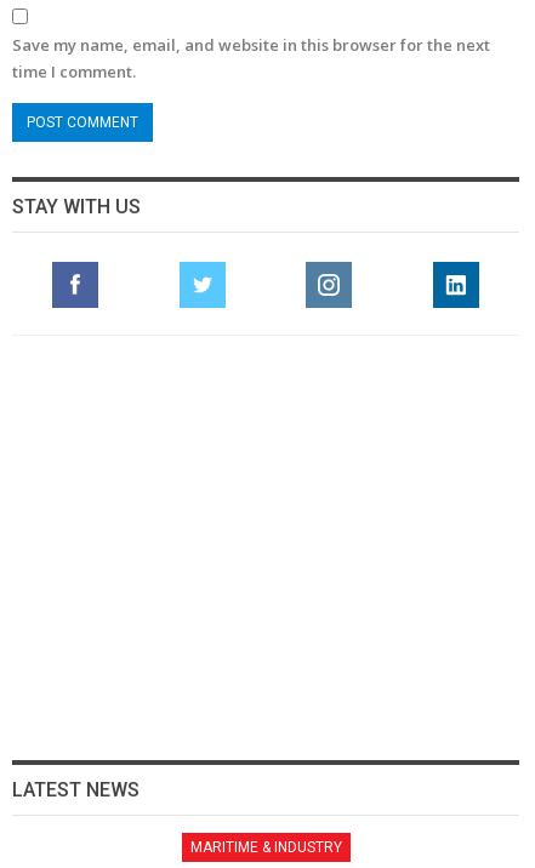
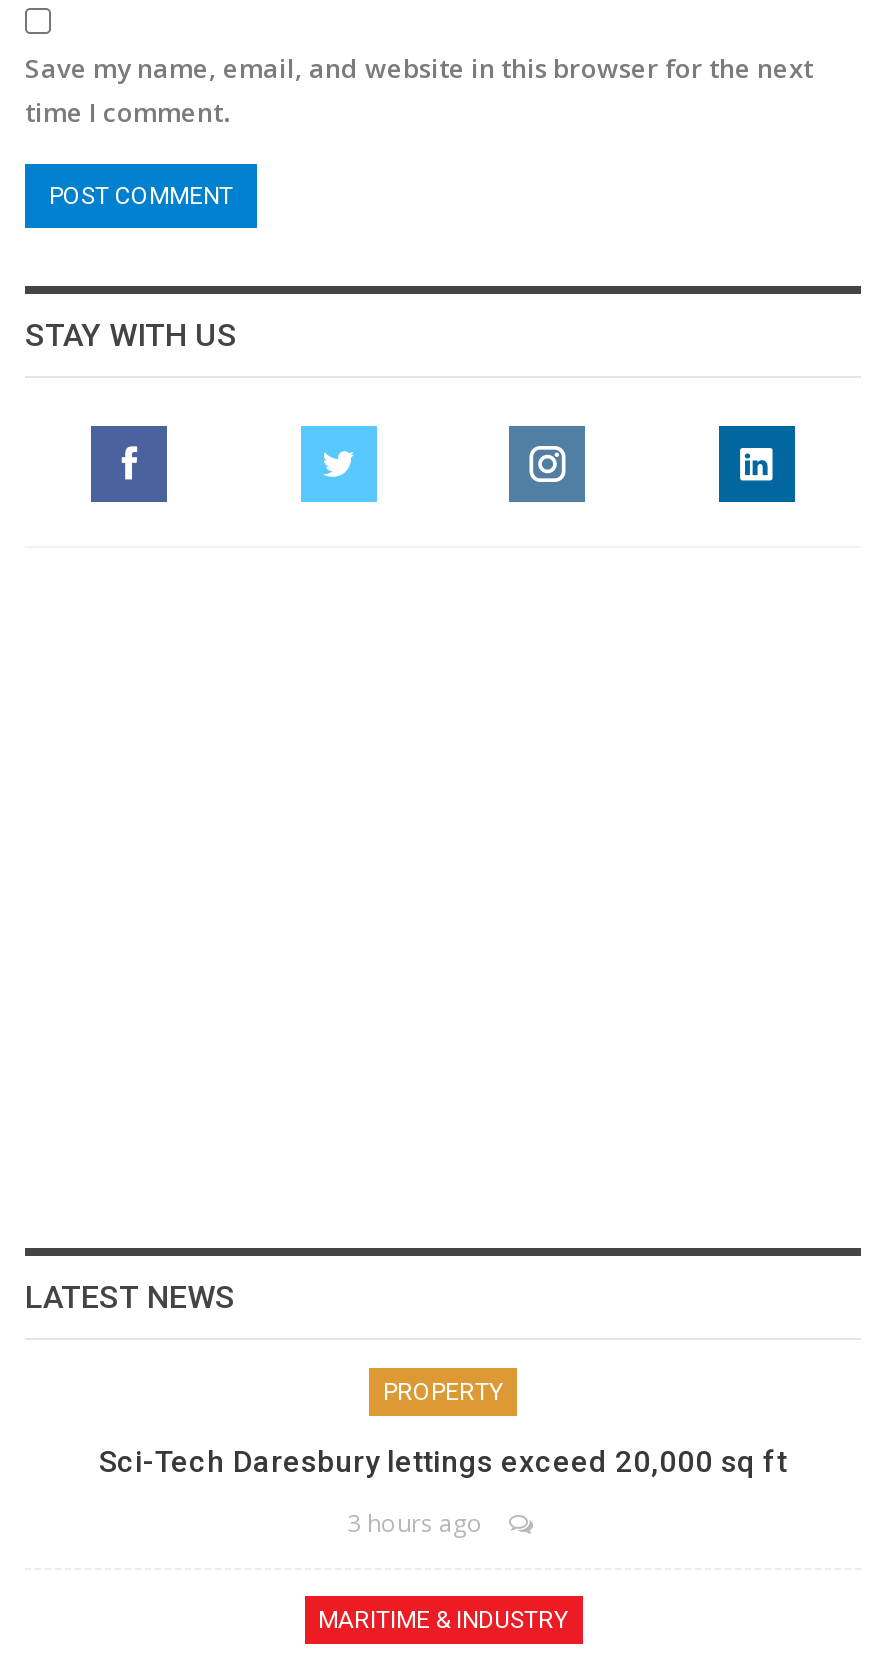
none -> [99,1378,787,1540] PROPERTY | Sci-Tech Daresbury lettings exceed 20,000 sq ft | 3 hours ago

